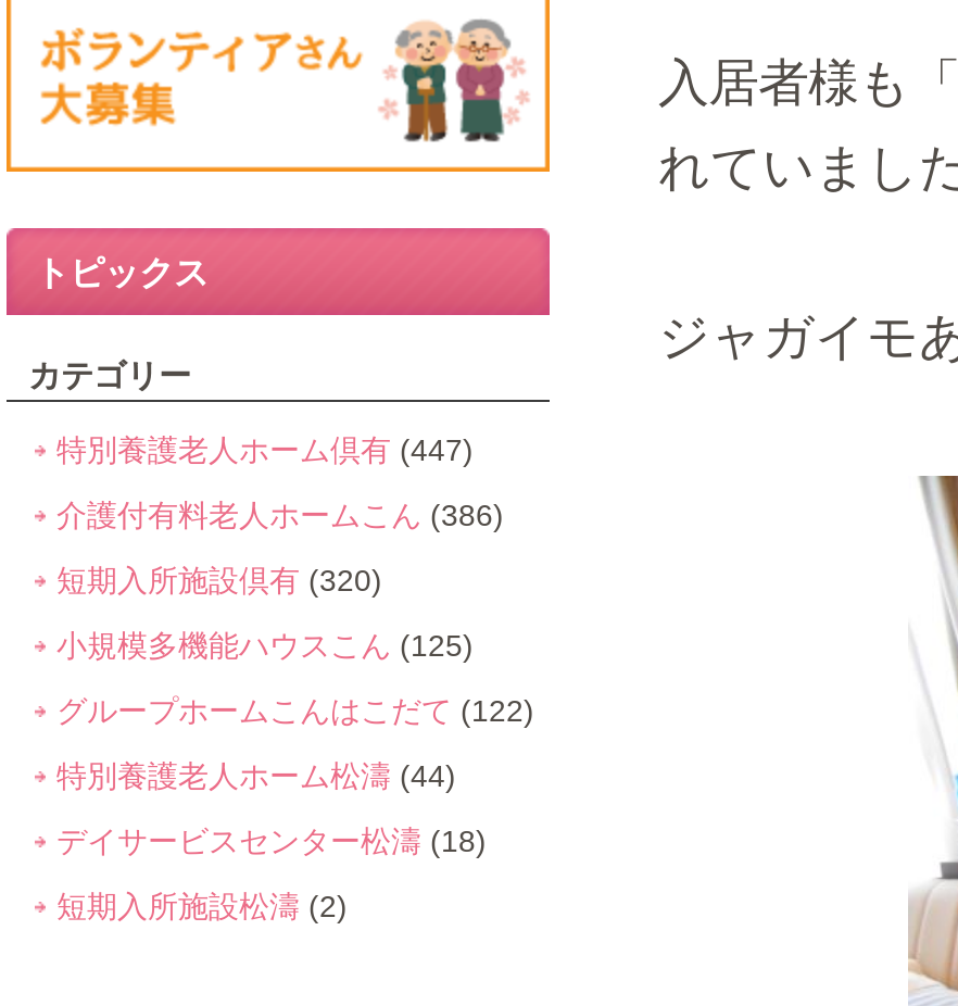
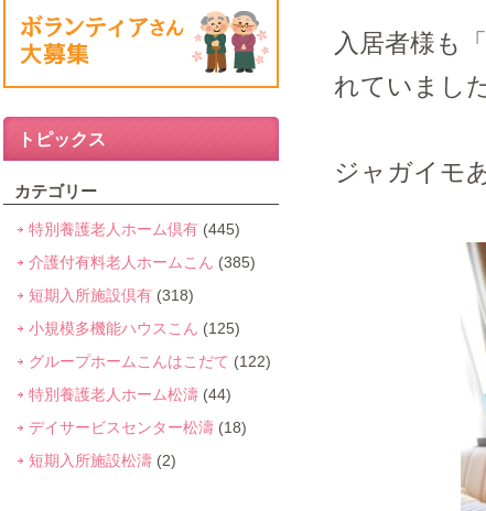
[56,432,474,467] 特別養護老人ホーム倶有(447) -> [29,220,240,238] 特別養護老人ホーム倶有(445)
[56,498,504,532] 介護付有料老人ホームこん(386) -> [29,253,256,271] 介護付有料老人ホームこん(385)
[56,563,382,598] 短期入所施設倶有(320) -> [29,286,194,304] 短期入所施設倶有(318)

